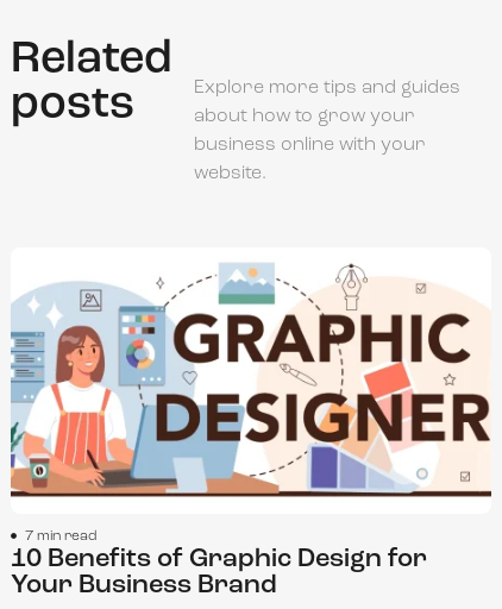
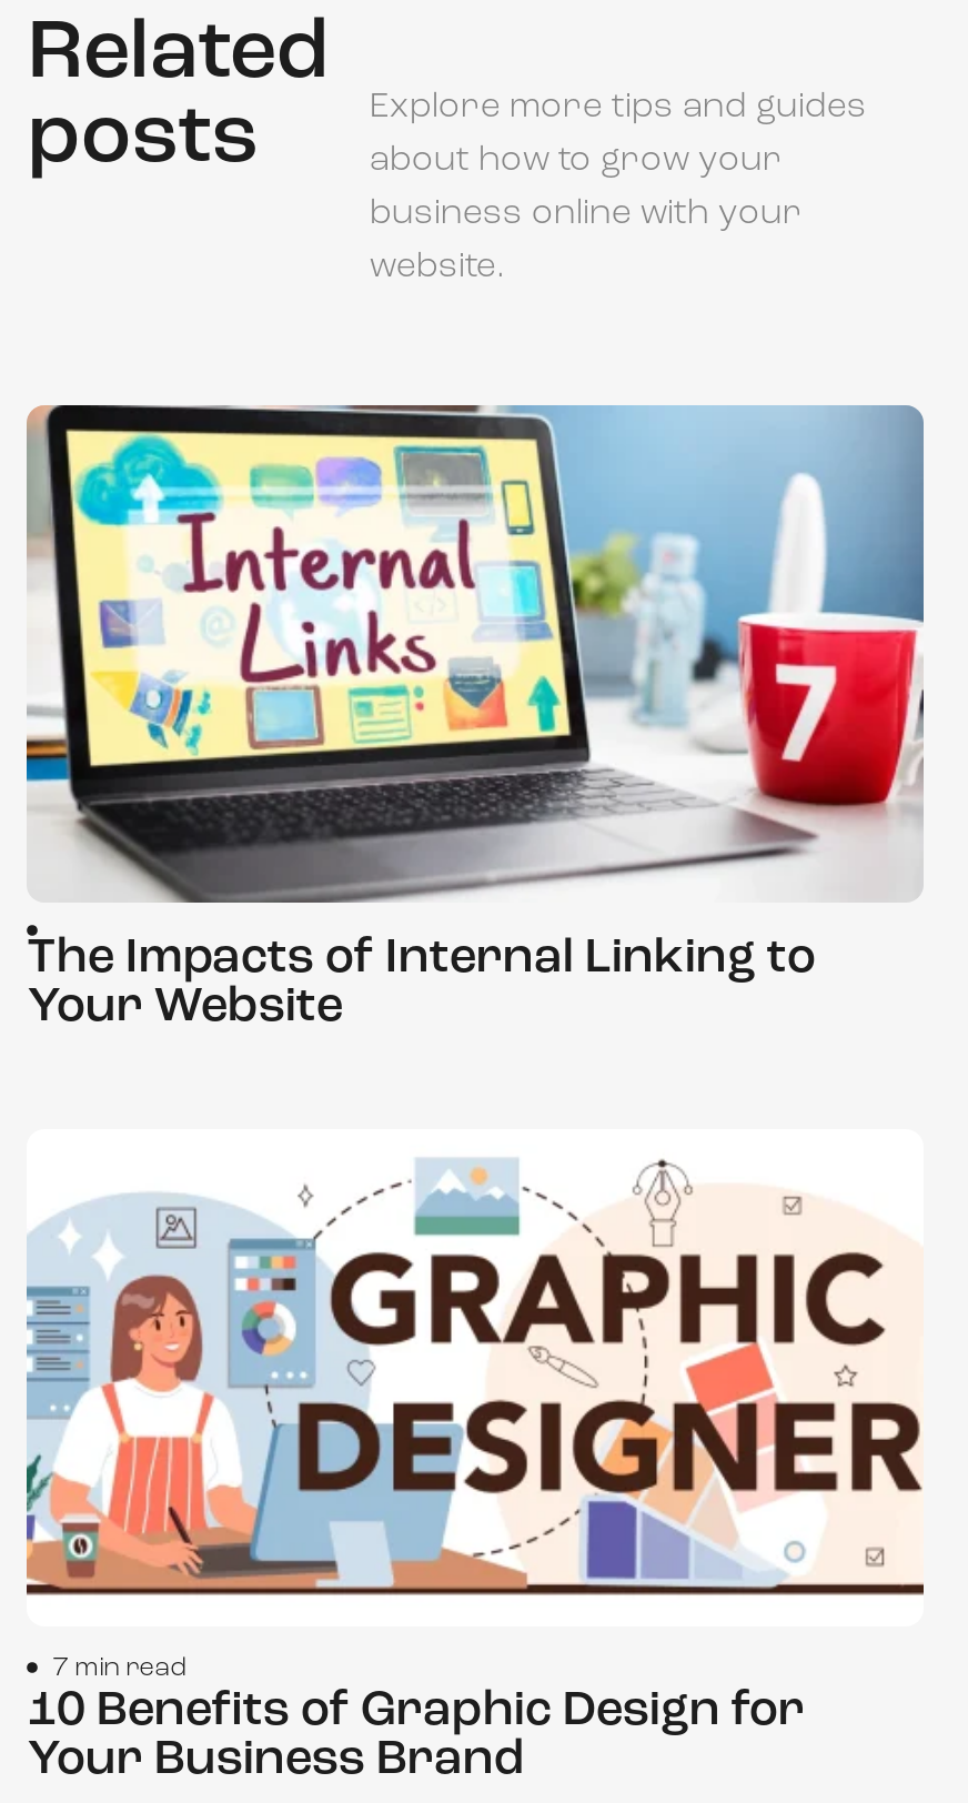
none -> [24,403,926,1033] [image] | The Impacts of Internal Linking to | Your Website

